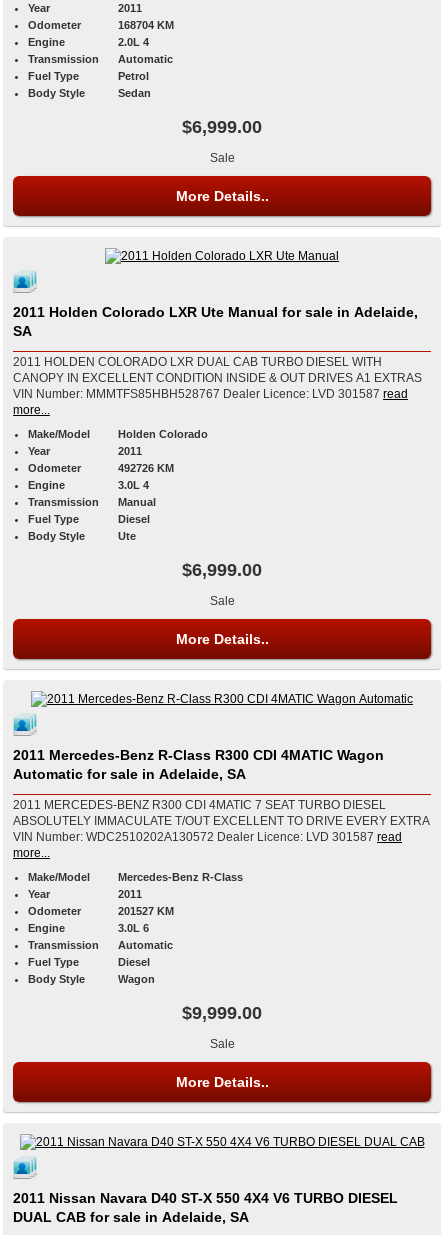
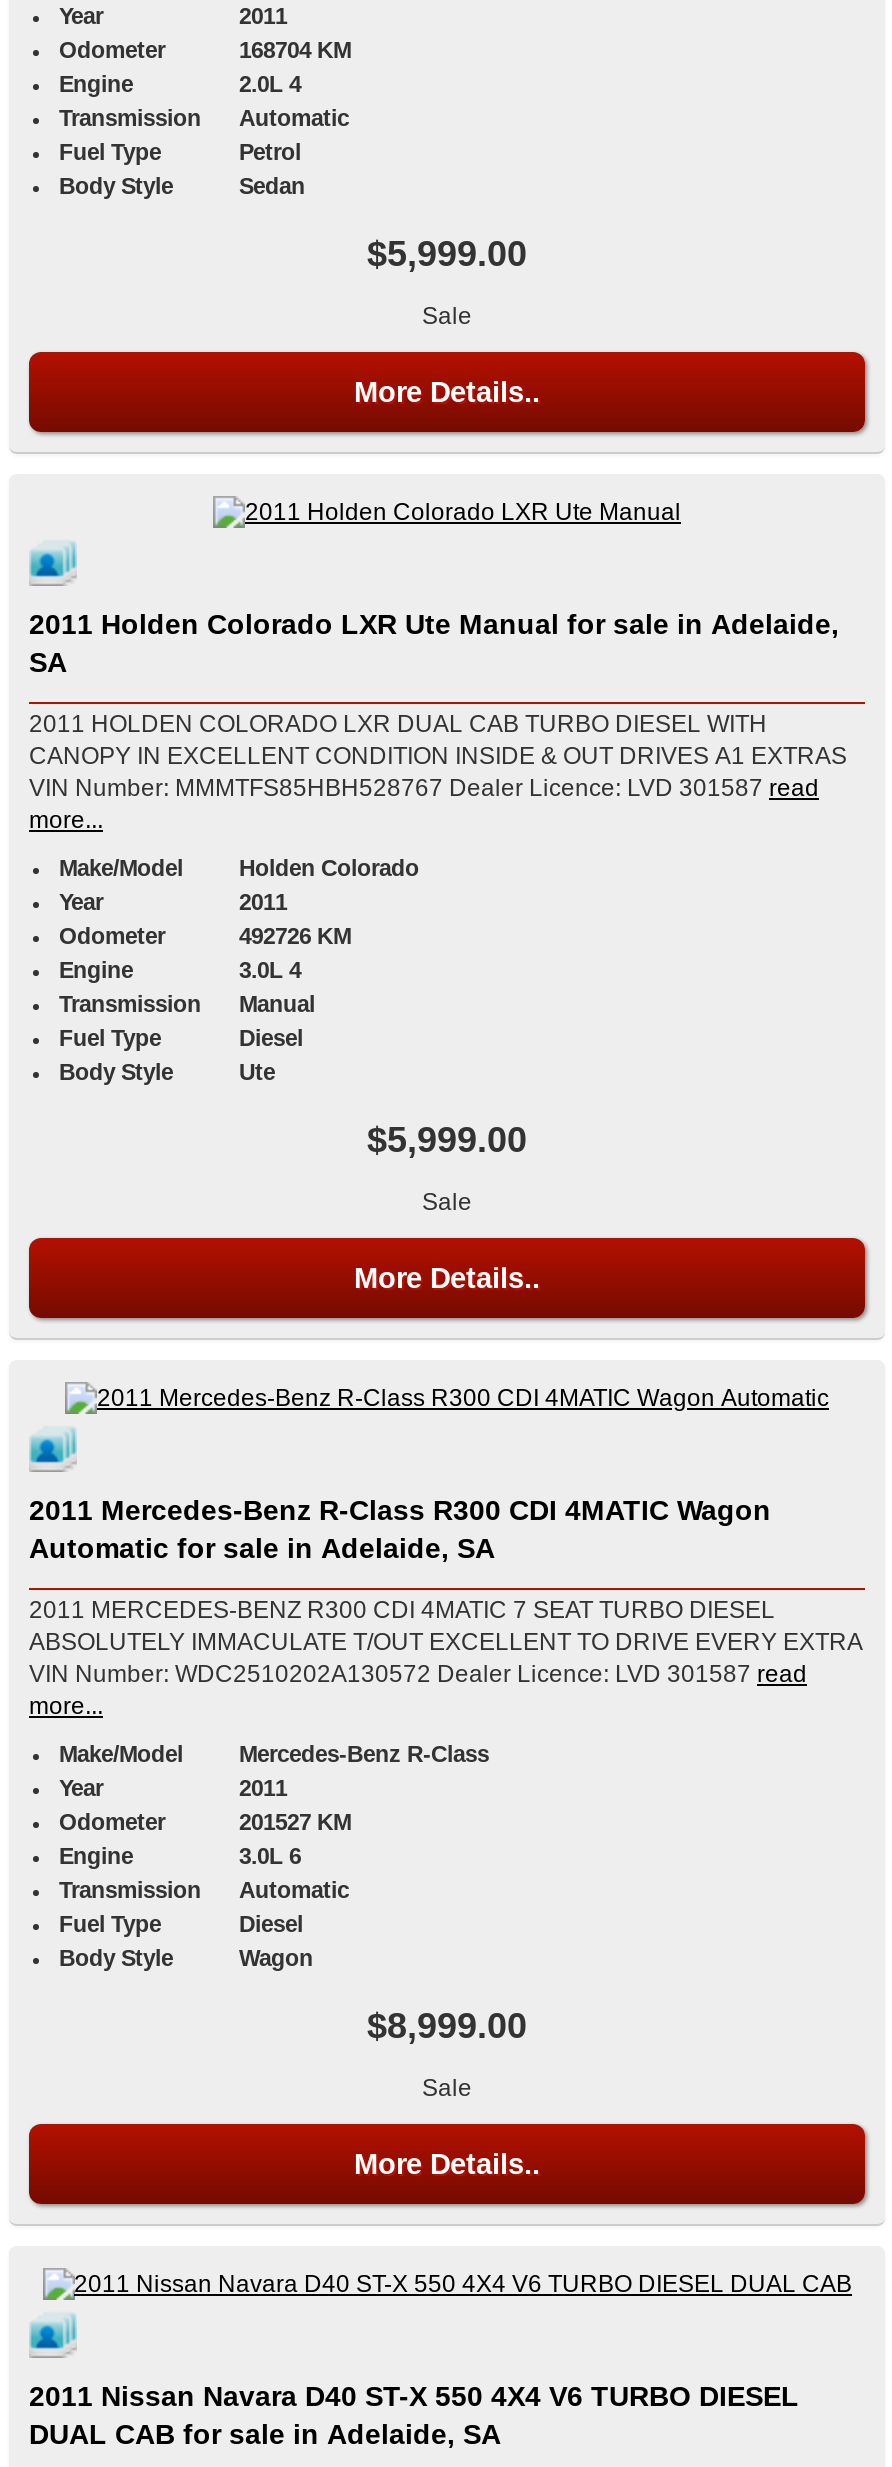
[182,117,262,137] $6,999.00 -> [367,234,527,274] $5,999.00
[182,560,262,580] $6,999.00 -> [367,1120,527,1160] $5,999.00
[182,1003,262,1023] $9,999.00 -> [367,2006,527,2046] $8,999.00

